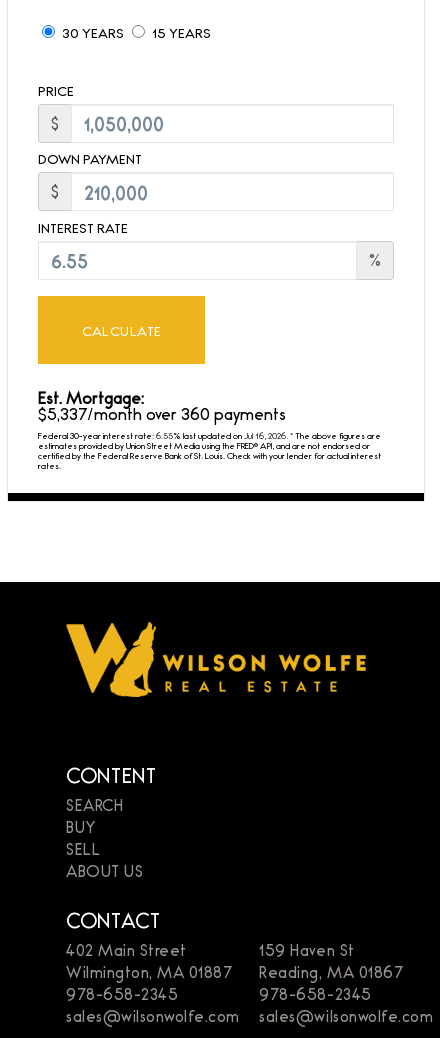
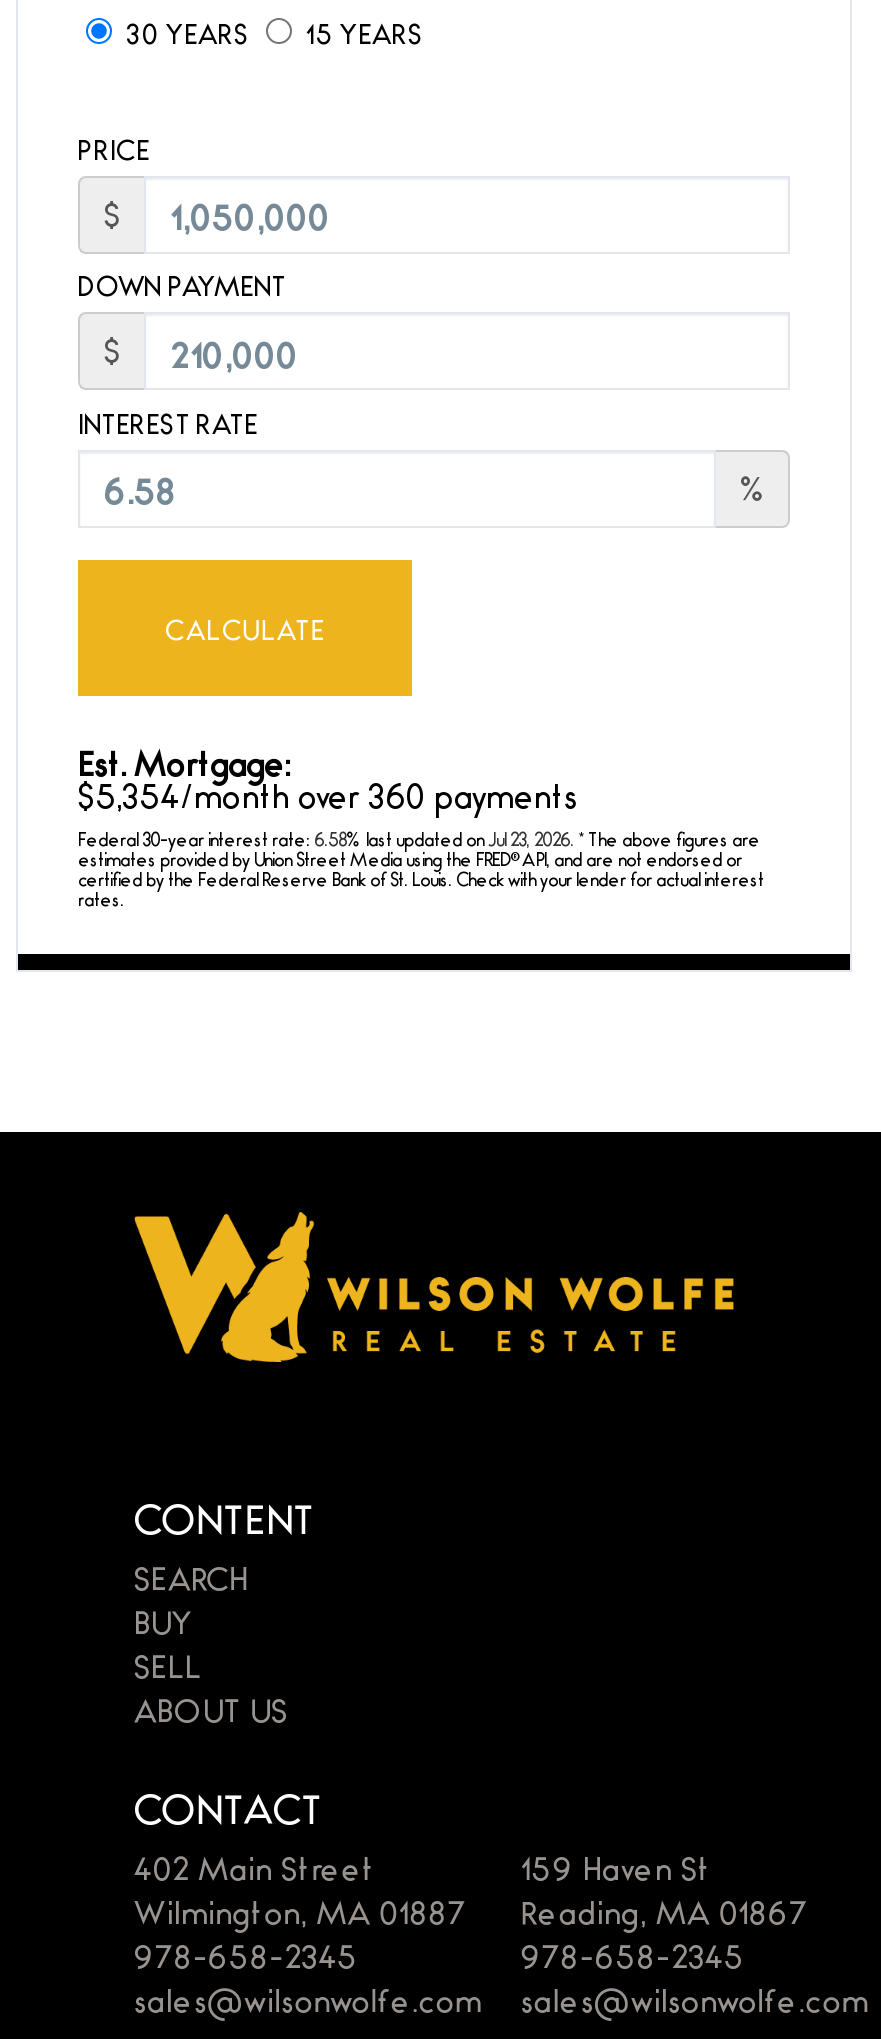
[38,401,286,425] $5,337/month over 360 payments -> [78,770,578,818] $5,354/month over 360 payments
[38,429,381,442] Federal 30-year interest rate: 6.55% last updated onJul 16, 2026. * The above figures are -> [78,826,760,852] Federal 30-year interest rate: 6.58% last updated onJul 23, 2026. * The above figures are

